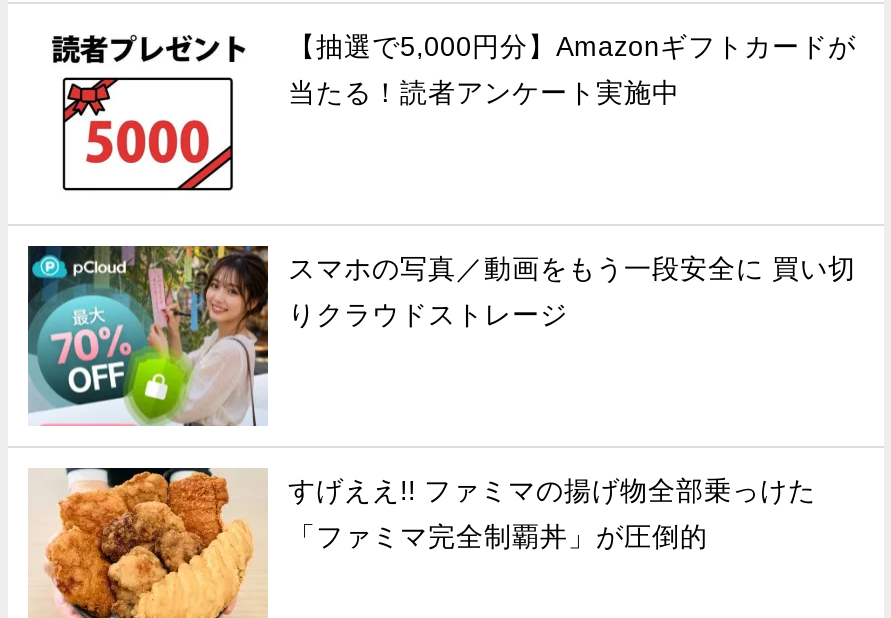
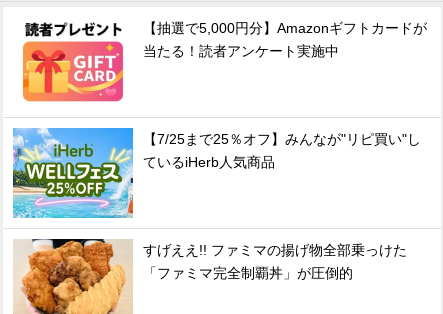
[48,72,248,192] [image] -> [22,40,124,102] [image]
[26,244,856,428] [image] | スマホの写真／動画をもう一段安全に 買い切 -> [12,127,421,219] [image] | 【7/25まで25％オフ】みんなが"リピ買い"し
[288,301,568,331] りクラウドストレージ -> [143,155,275,170] ているiHerb人気商品

